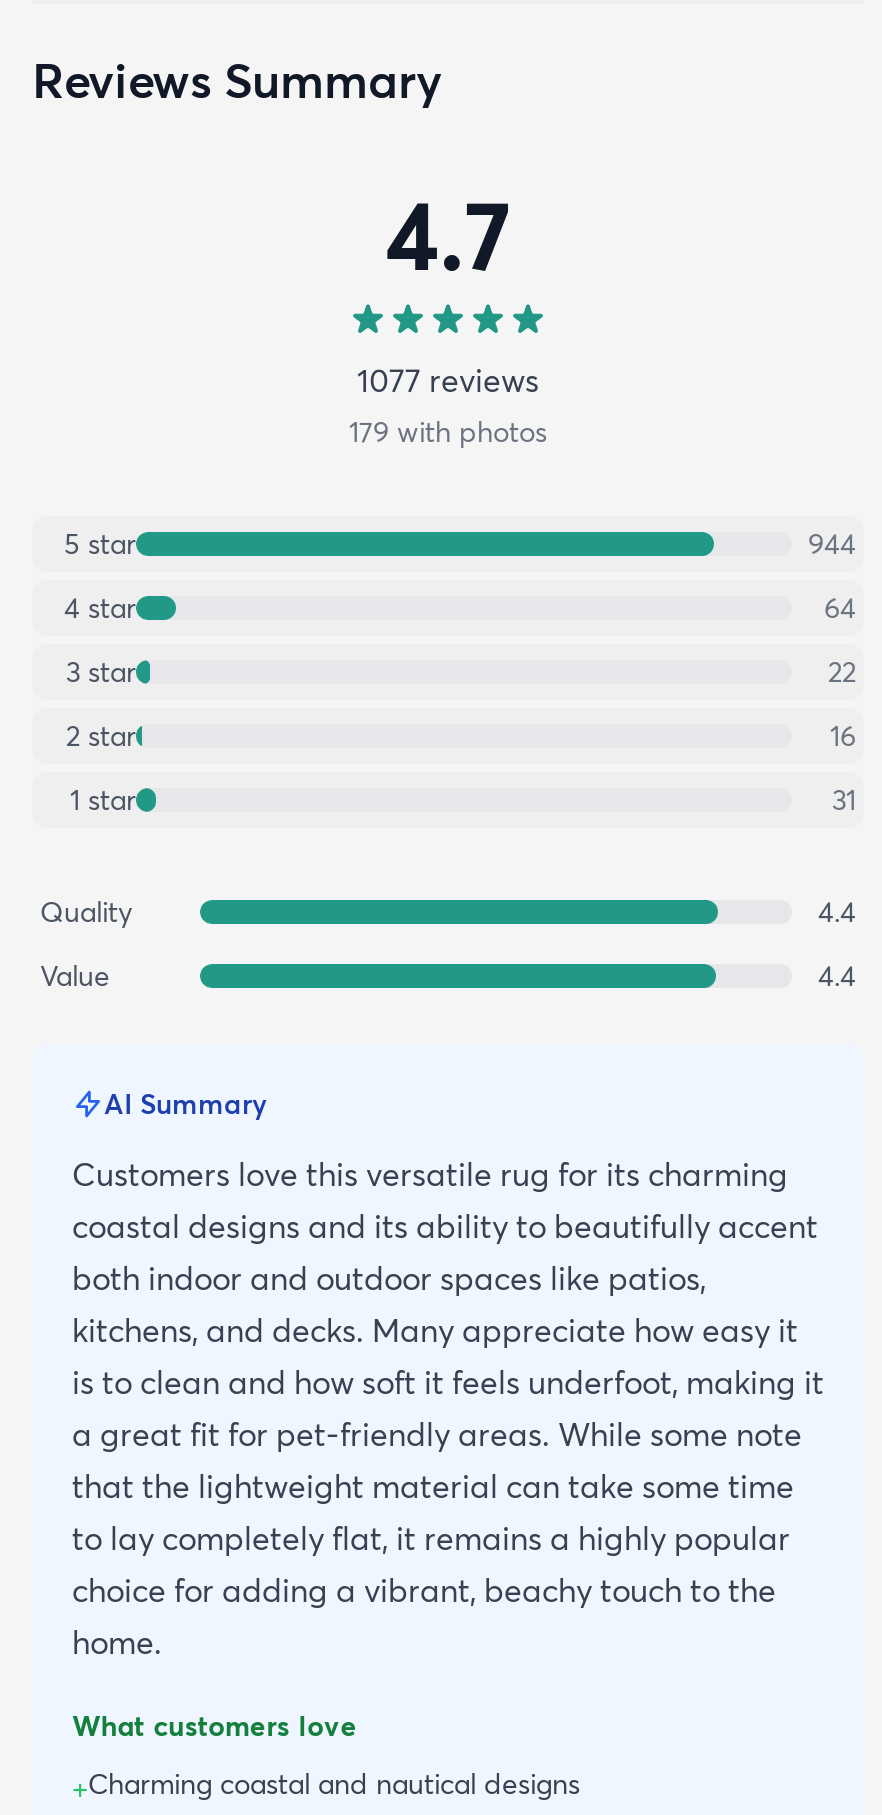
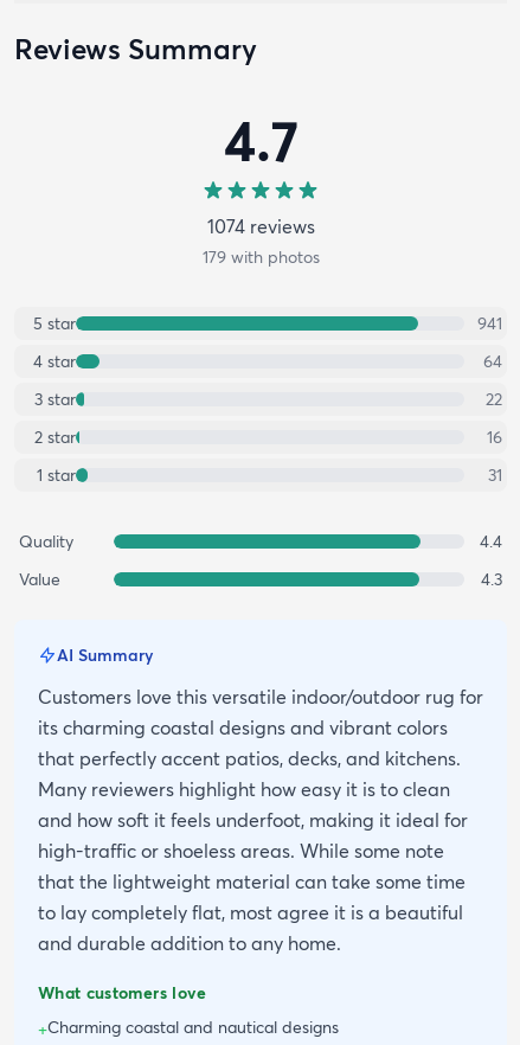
[357,361,539,401] 1077 reviews -> [207,214,314,238] 1074 reviews
[808,527,856,563] 944 -> [477,313,502,334] 941
[818,959,856,995] 4.4 -> [481,568,502,590] 4.3
[72,1155,824,1455] Customers love this versatile rug for its charming | coastal designs and its ability to beautifully accent | both indoor and outdoor spaces like patios, | kitchens, and decks. Many appreciate how easy it | is to clean and how soft it feels underfoot, making it | a great fit for pet-friendly areas. While some note -> [38,685,483,862] Customers love this versatile indoor/outdoor rug for | its charming coastal designs and vibrant colors | that perfectly accent patios, decks, and kitchens. | Many reviewers highlight how easy it is to clean | and how soft it feels underfoot, making it ideal for | high-traffic or shoeless areas. While some note
[72,1519,790,1663] to lay completely flat, it remains a highly popular | choice for adding a vibrant, beachy touch to the | home. -> [38,900,463,955] to lay completely flat, most agree it is a beautiful | and durable addition to any home.

